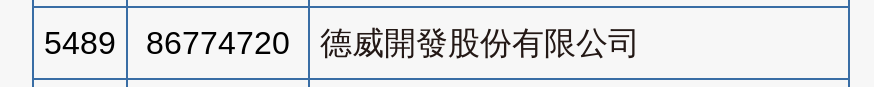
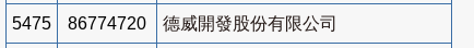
[44,26,640,60] 5489 86774720 德威開發股份有限公司 -> [12,14,337,33] 5475 86774720 德威開發股份有限公司

